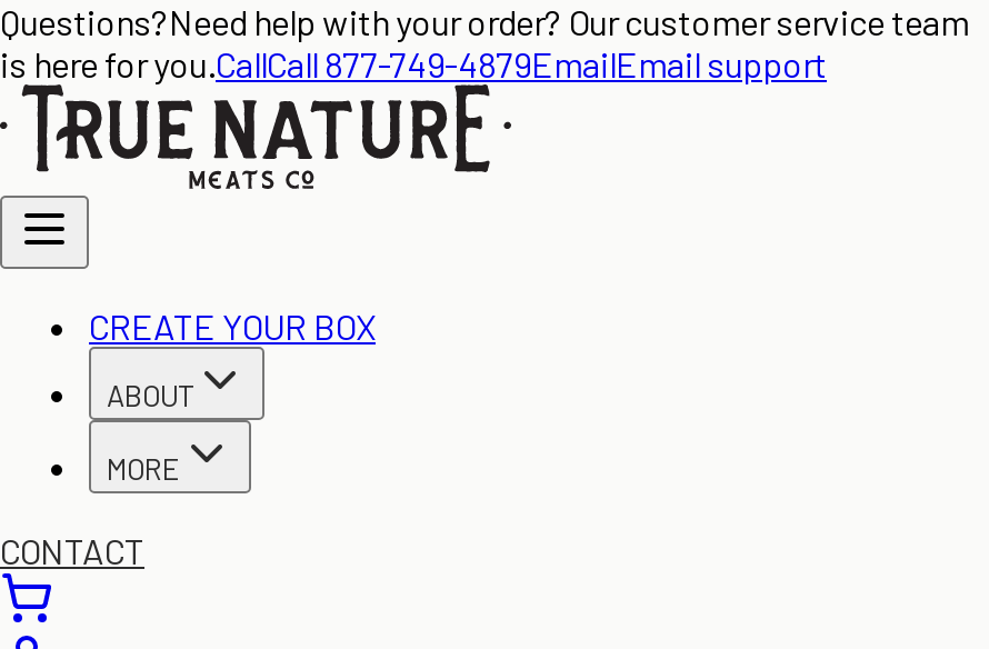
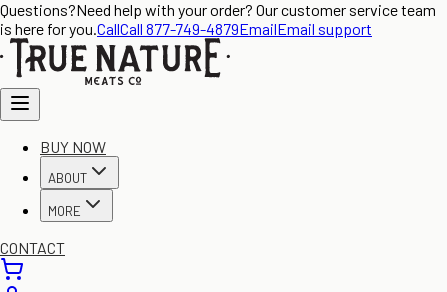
[89,304,376,347] CREATE YOUR BOX -> [40,137,106,156] BUY NOW

